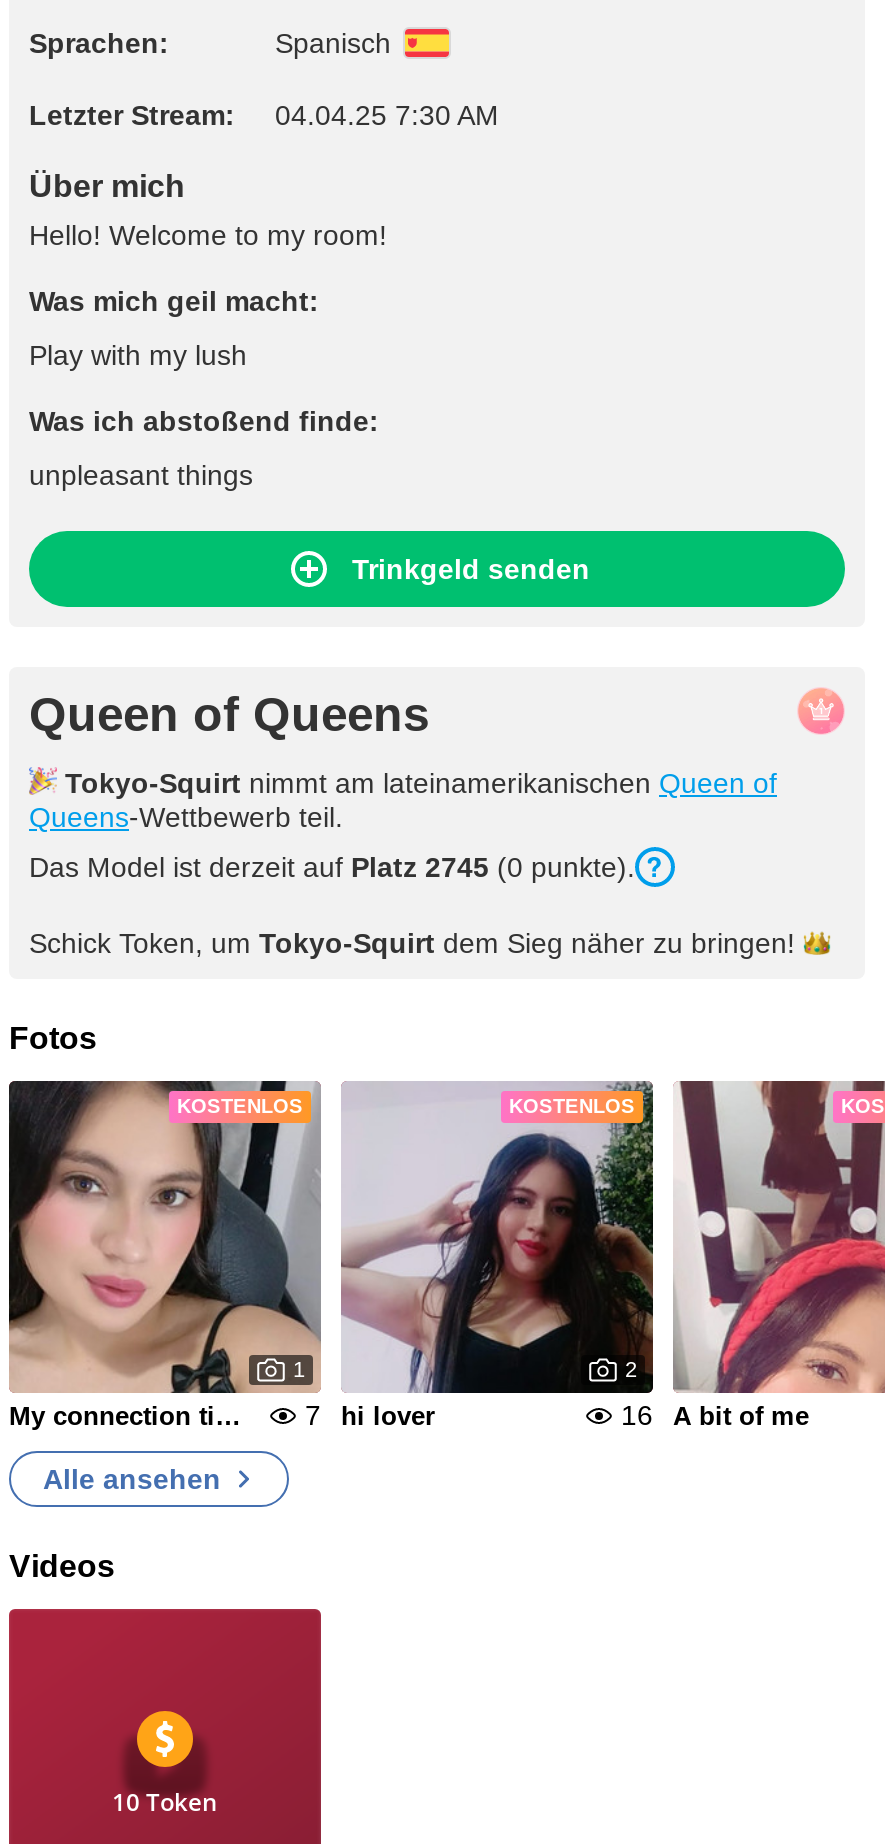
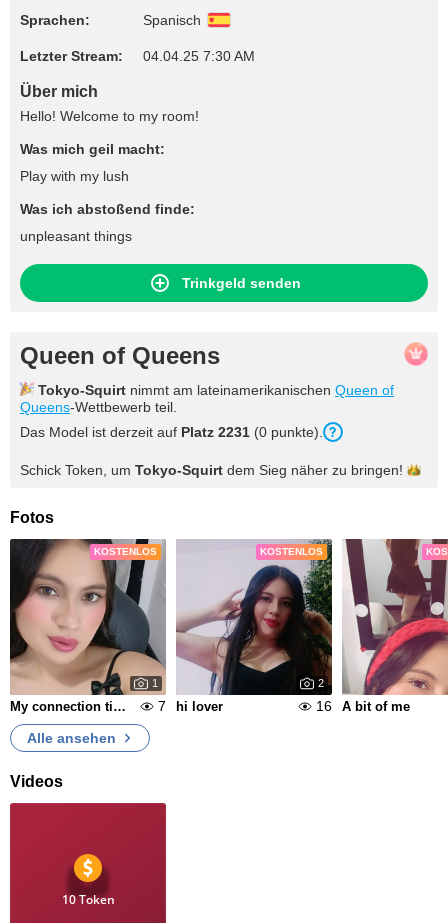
[29,851,635,883] Das Model ist derzeit auf Platz 2745 (0 punkte). -> [20,424,323,440] Das Model ist derzeit auf Platz 2231 (0 punkte).

